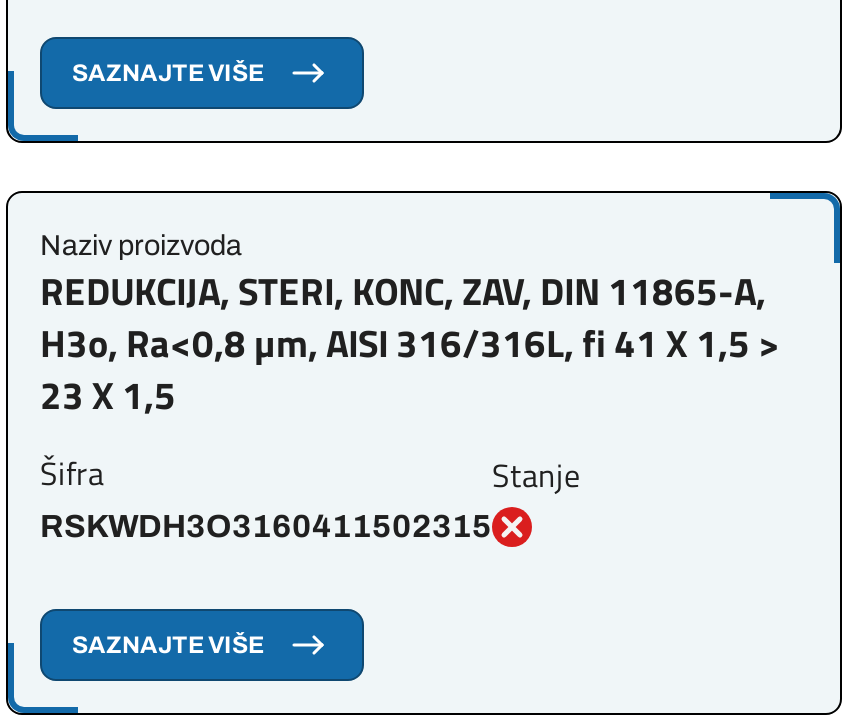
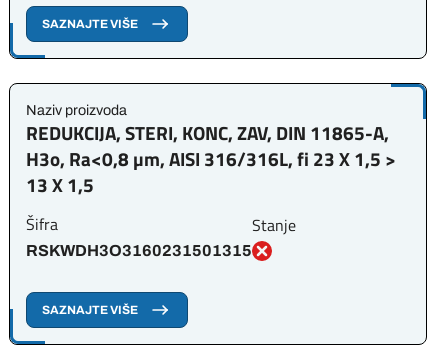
[40,313,780,371] H3o, Ra<0,8 µm, AISI 316/316L, fi 41 X 1,5 > -> [26,144,396,173] H3o, Ra<0,8 µm, AISI 316/316L, fi 23 X 1,5 >
[40,365,176,423] 23 X 1,5 -> [26,170,94,199] 13 X 1,5
[40,509,492,543] RSKWDH3O3160411502315 -> [26,242,252,259] RSKWDH3O3160231501315

